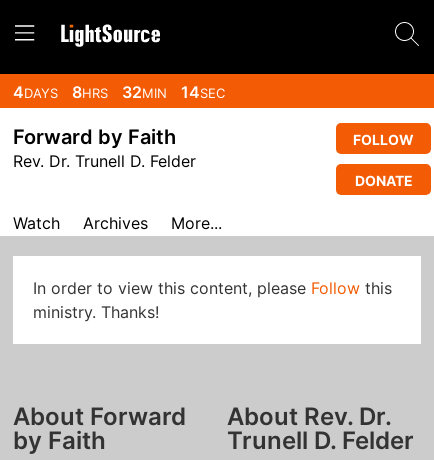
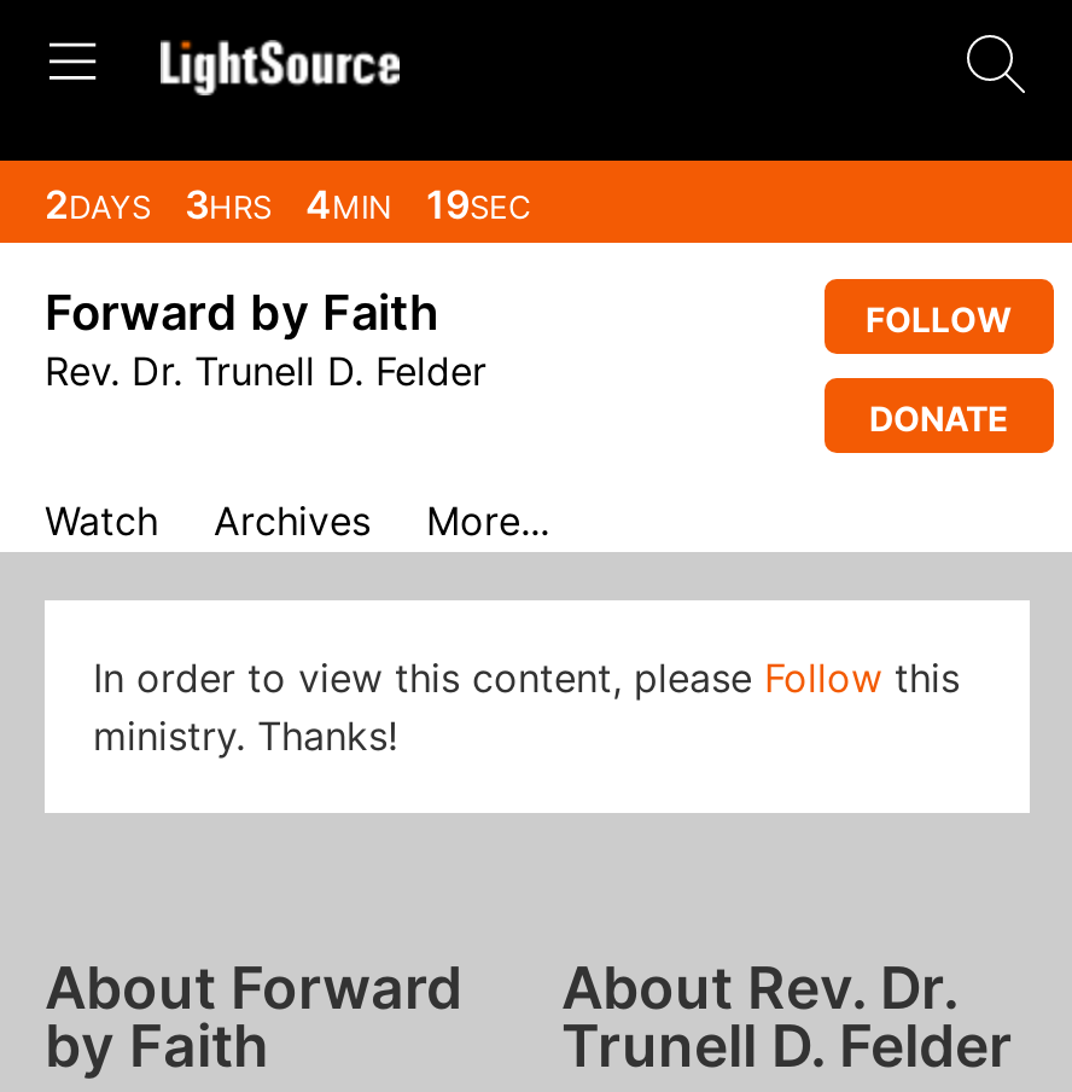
[13,82,229,102] 4DAYS 8HRS 32MIN 14SEC -> [45,180,540,228] 2DAYS 3HRS 4MIN 19SEC

